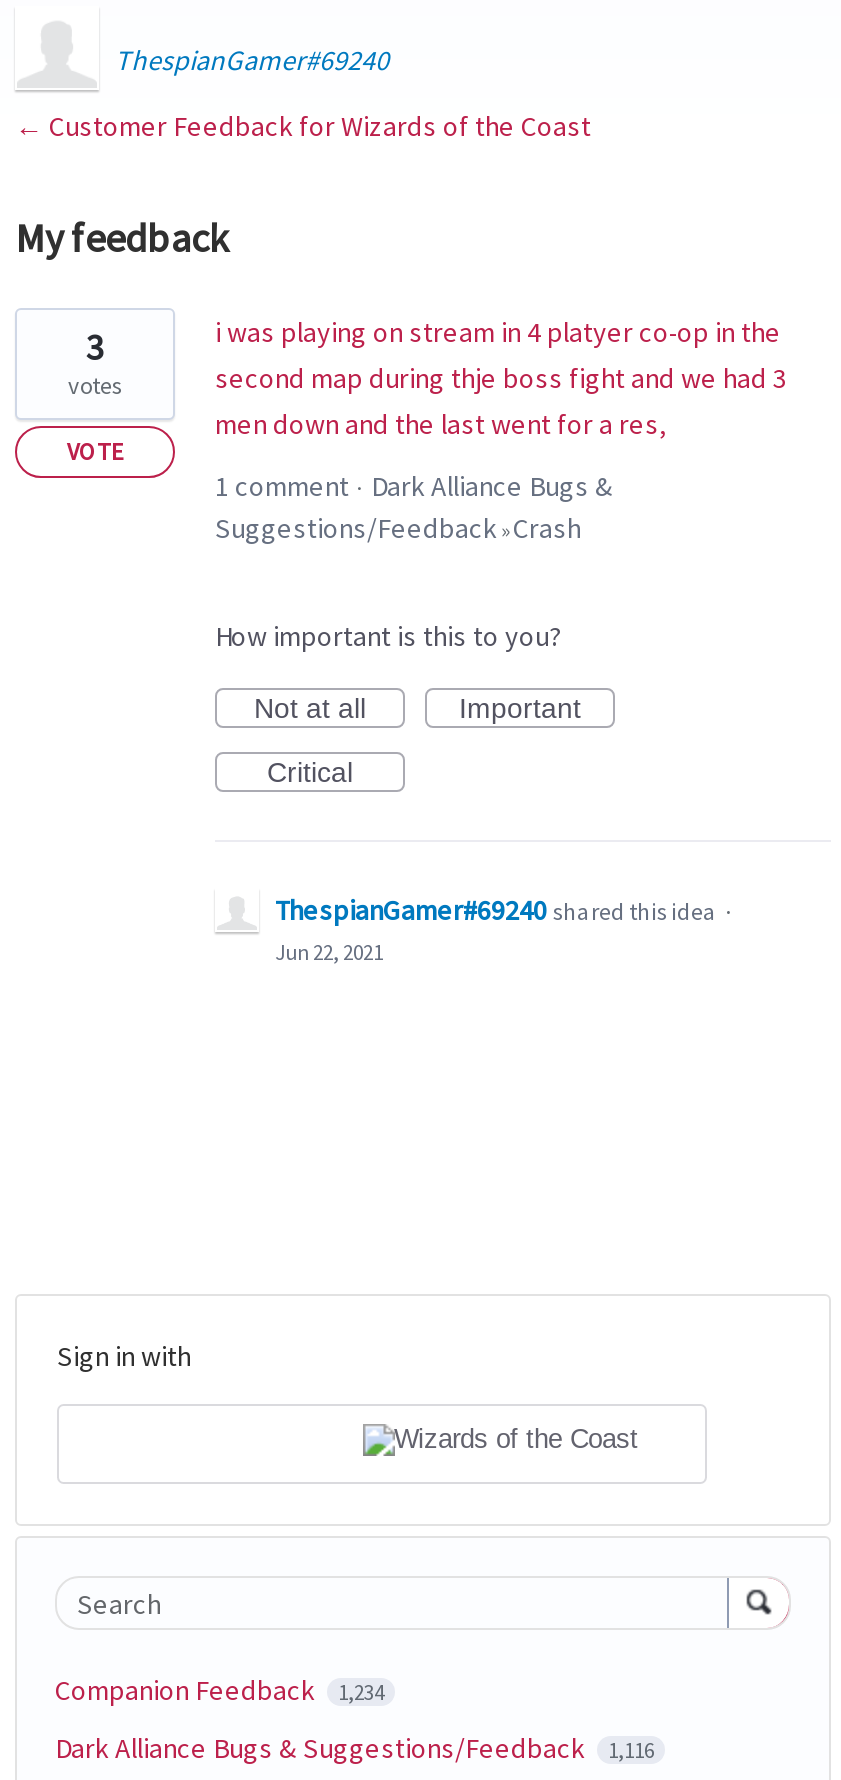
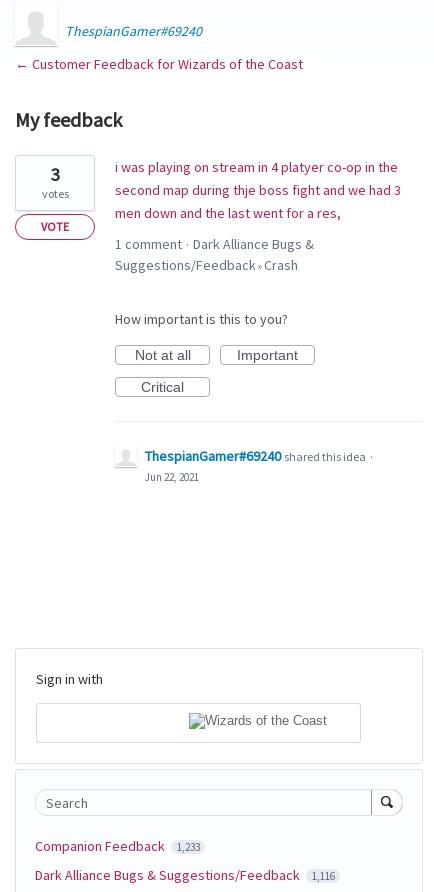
[55,1671,384,1707] Companion Feedback 1,234 -> [35,837,199,855] Companion Feedback 1,233

